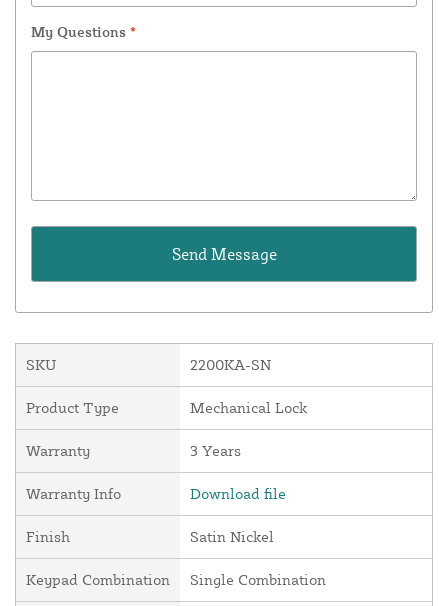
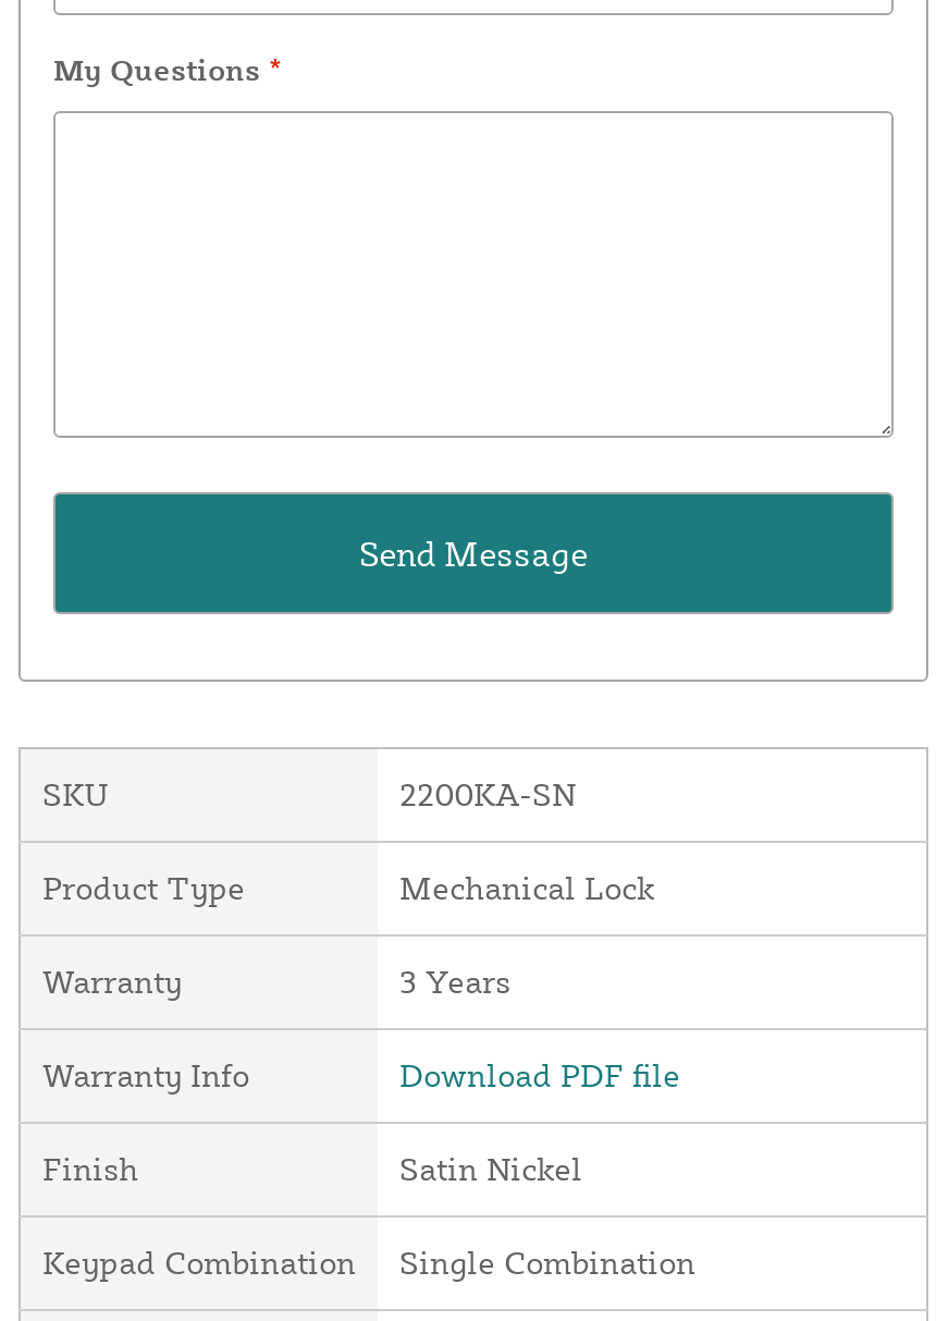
[190,484,286,503] Download file -> [399,1055,680,1096] Download PDF file

